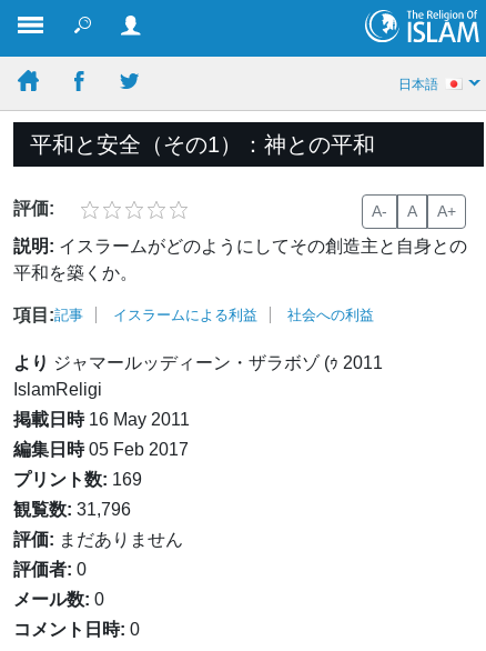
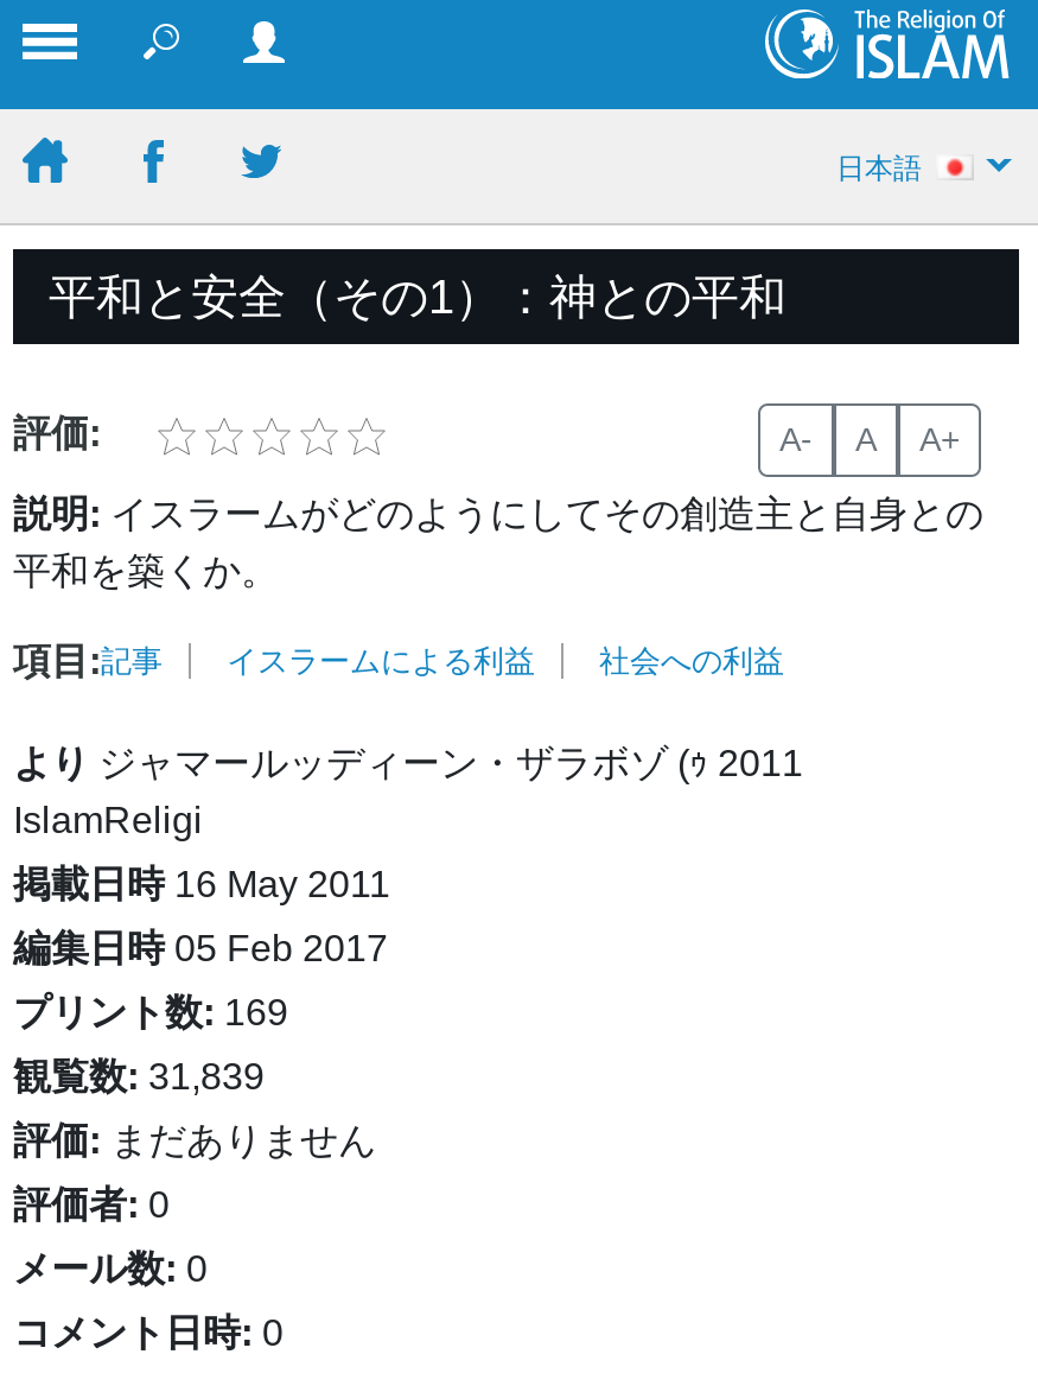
[13,500,131,519] 観覧数: 31,796 -> [13,1056,265,1096] 観覧数: 31,839

